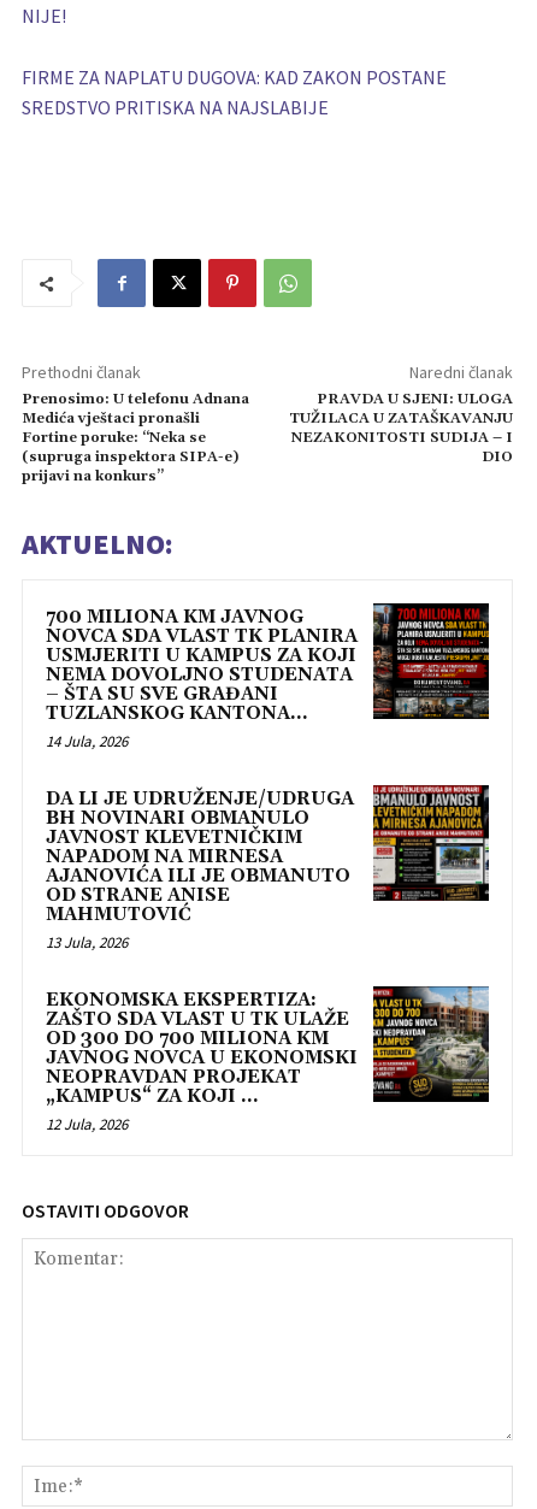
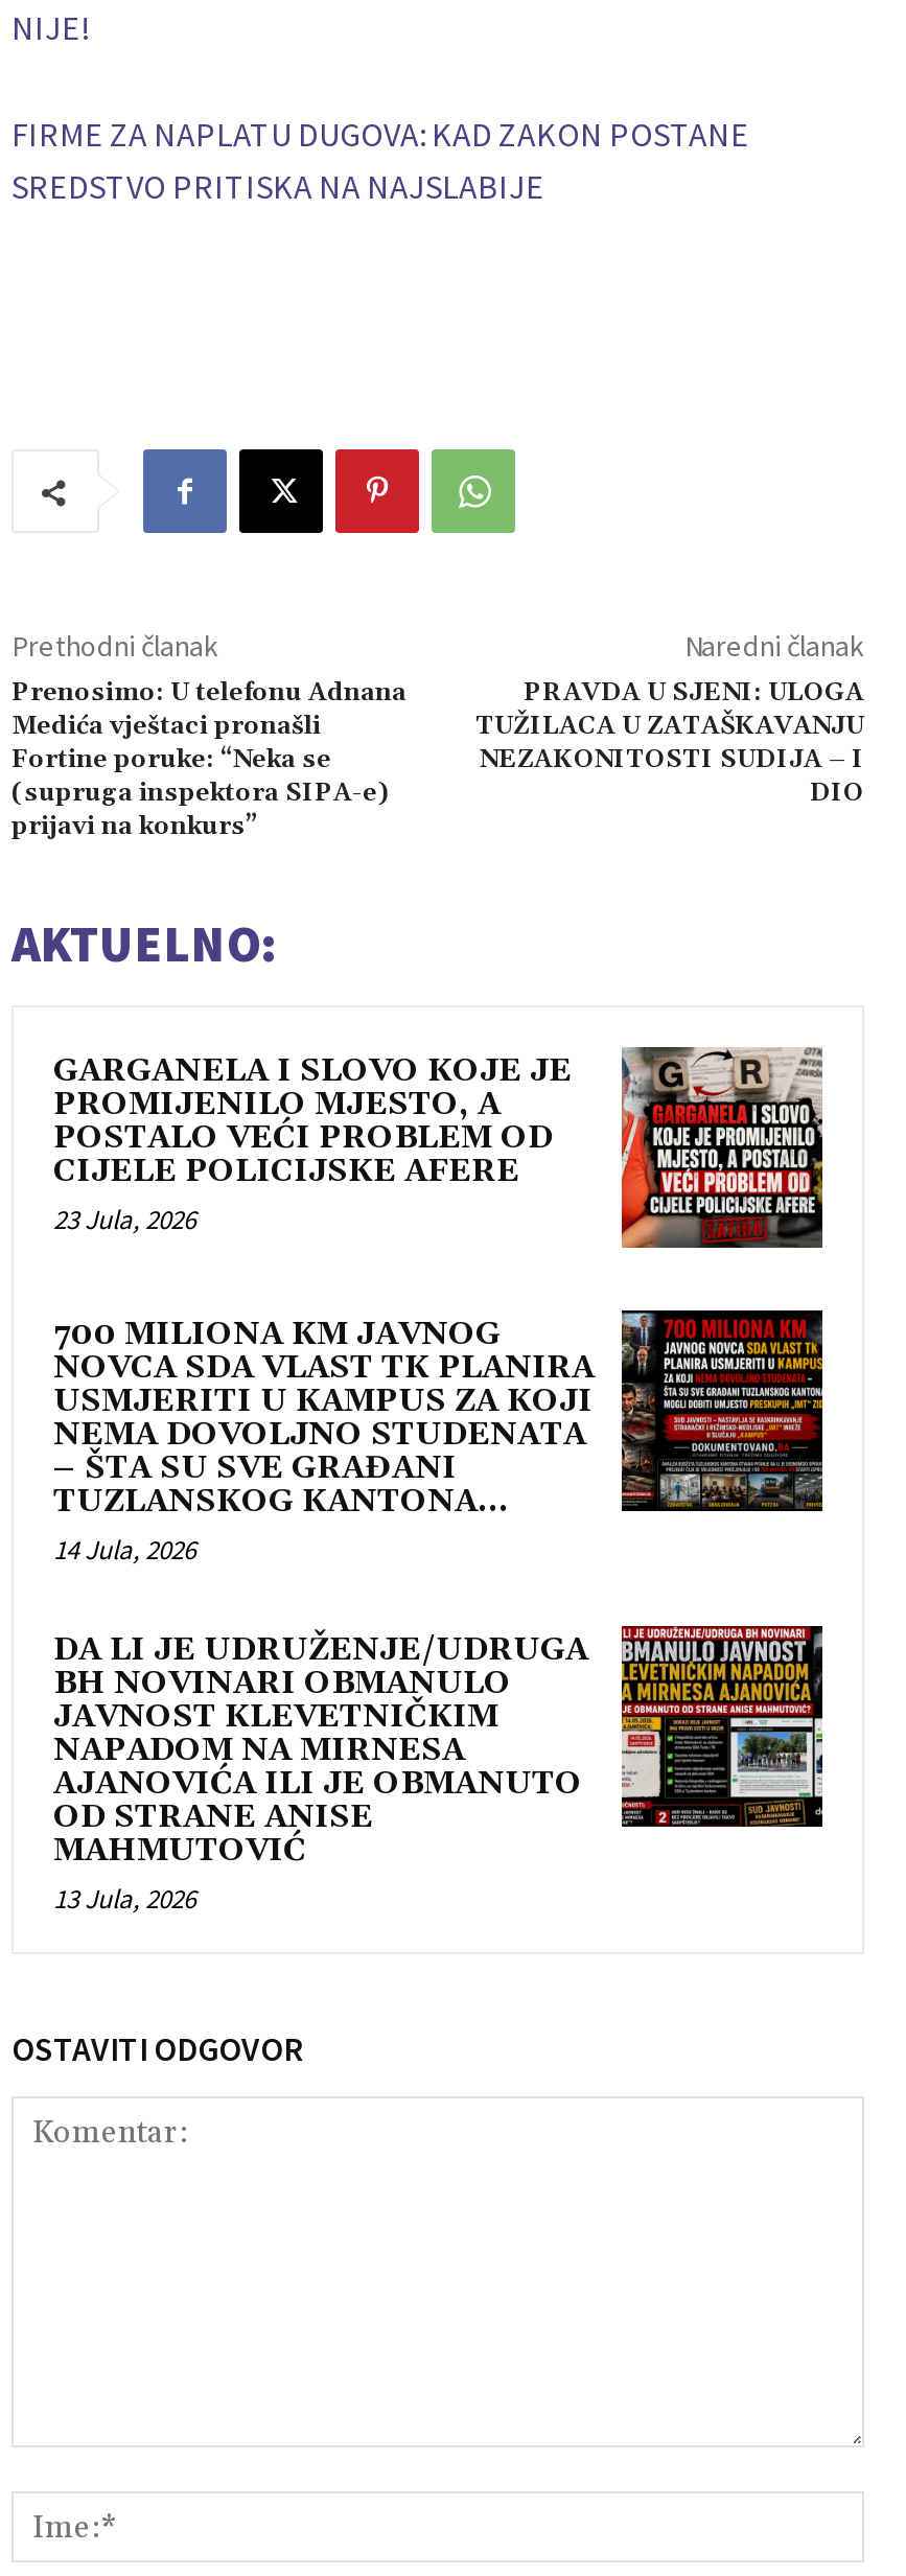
none -> [53,1045,824,1250] [image] | GARGANELA I SLOVO KOJE JE | PROMIJENILO MJESTO, A | POSTALO VEĆI PROBLEM OD | CIJELE POLICIJSKE AFERE | 23 Jula, 2026
moved [46,602,491,953] -> [53,1308,827,1917]: [image] | 700 MILIONA KM JAVNOG | NOVCA SDA VLAST TK PLANIRA | ... | MAHMUTOVIĆ | 13 Jula, 2026
[46,985,490,1135] [image] | EKONOMSKA EKSPERTIZA: | ZAŠTO SDA VLAST U TK ULAŽE | OD 300 DO 700 MILIONA KM | JAVNOG NOVCA U EKONOMSKI | NEOPRAVDAN PROJEKAT | „KAMPUS“ ZA KOJI ... | 12 Jula, 2026 -> none

